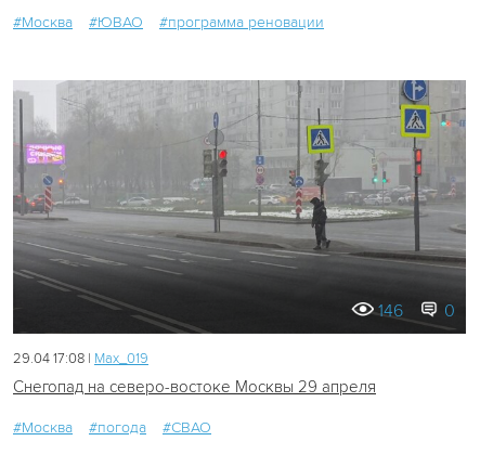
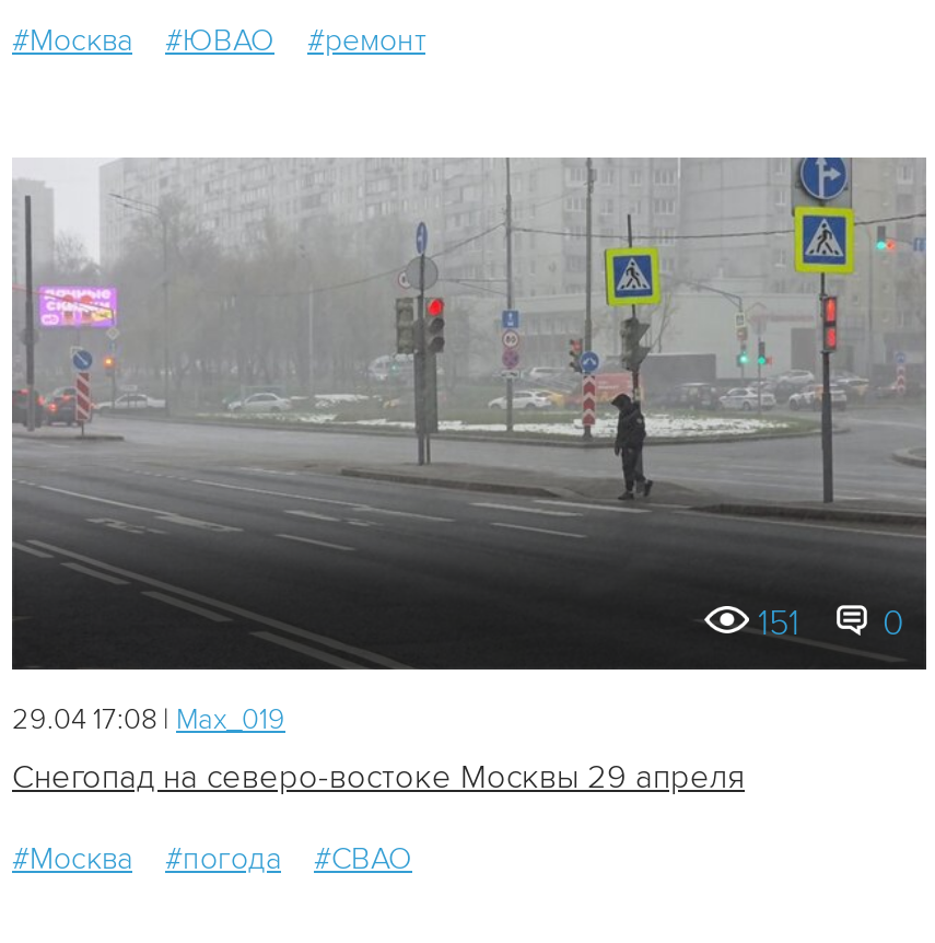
[159,13,324,31] #программа реновации -> [307,21,425,58] #ремонт
[378,300,455,322] 146 0 -> [758,602,904,646] 151 0

